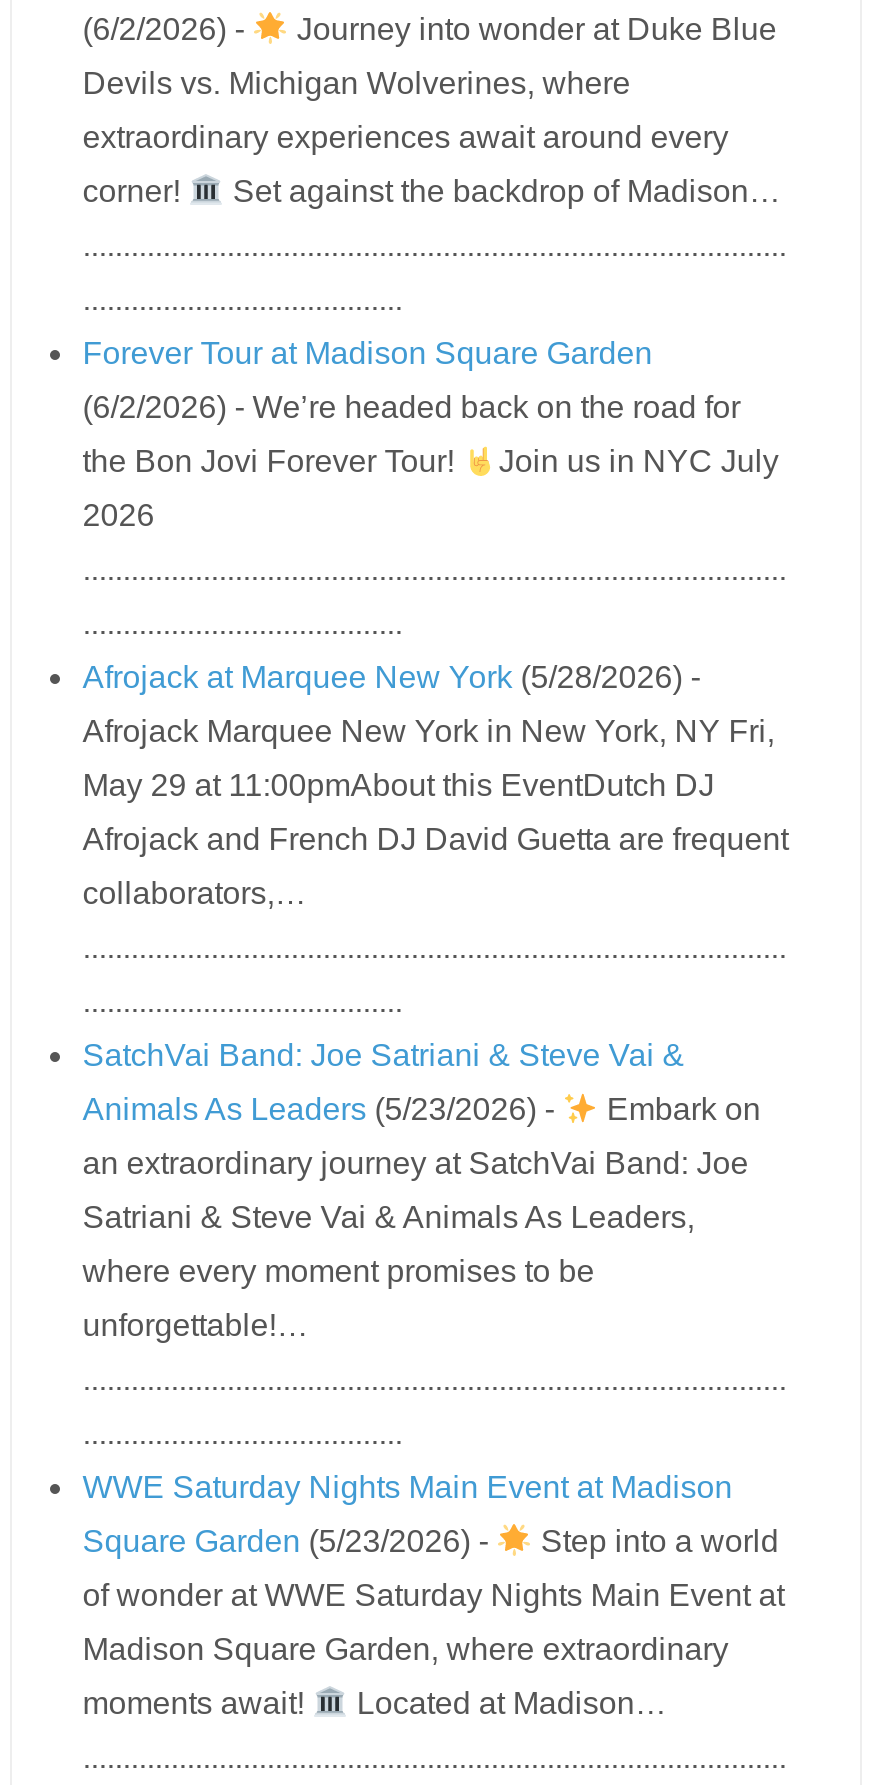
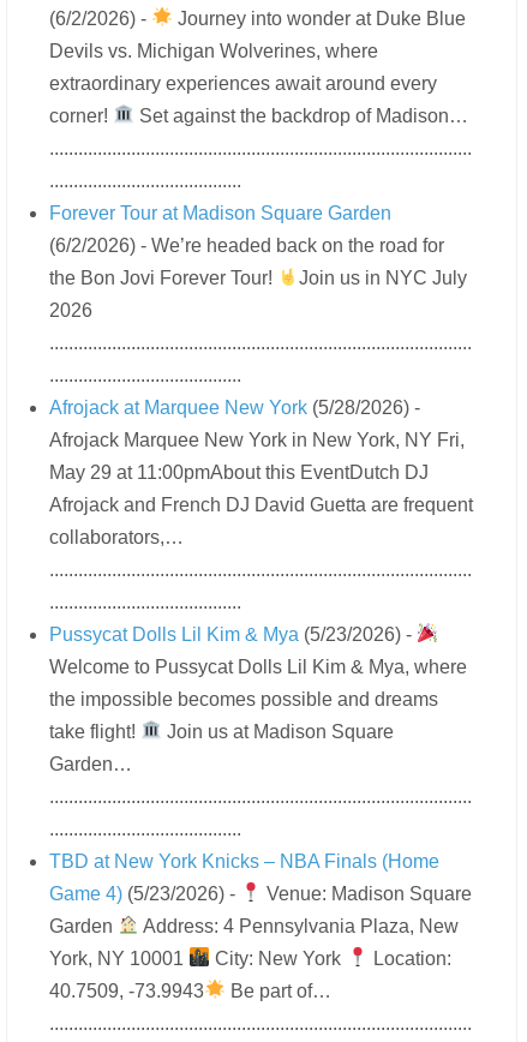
[82,1039,761,1343] SatchVai Band: Joe Satriani & Steve Vai & | Animals As Leaders (5/23/2026) - | Embark on | an extraordinary journey at SatchVai Band: Joe | Satriani & Steve Vai & Animals As Leaders, | where every moment promises to be | unforgettable!… -> [49,624,467,774] Pussycat Dolls Lil Kim & Mya (5/23/2026) - | Welcome to Pussycat Dolls Lil Kim & Mya, where | the impossible becomes possible and dreams | take flight! | Join us at Madison Square | Garden…
[82,1471,732,1505] WWE Saturday Nights Main Event at Madison -> [49,851,440,871] TBD at New York Knicks – NBA Finals (Home
[82,1525,779,1559] Square Garden (5/23/2026) - | Step into a world -> [49,883,472,904] Game 4) (5/23/2026) - | Venue: Madison Square
[82,1579,784,1613] of wonder at WWE Saturday Nights Main Event at -> [49,916,459,936] Garden | Address: 4 Pennsylvania Plaza, New
[82,1633,728,1667] Madison Square Garden, where extraordinary -> [49,948,451,969] York, NY 10001 | City: New York | Location:
[82,1687,667,1721] moments await! | Located at Madison… -> [49,981,332,1001] 40.7509, -73.9943 | Be part of…

